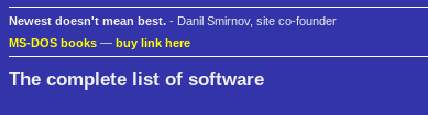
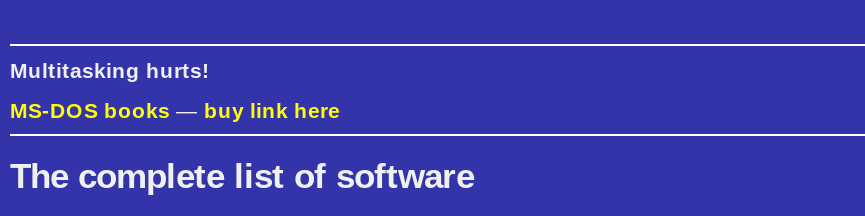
[9,14,337,28] Newest doesn't mean best. - Danil Smirnov, site co-founder -> [10,58,210,82] Multitasking hurts!

